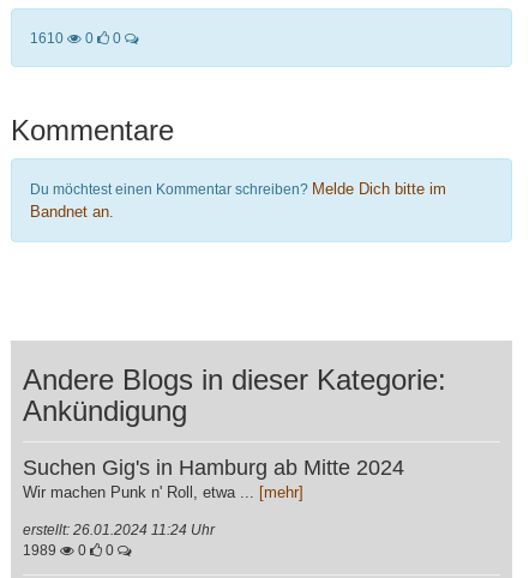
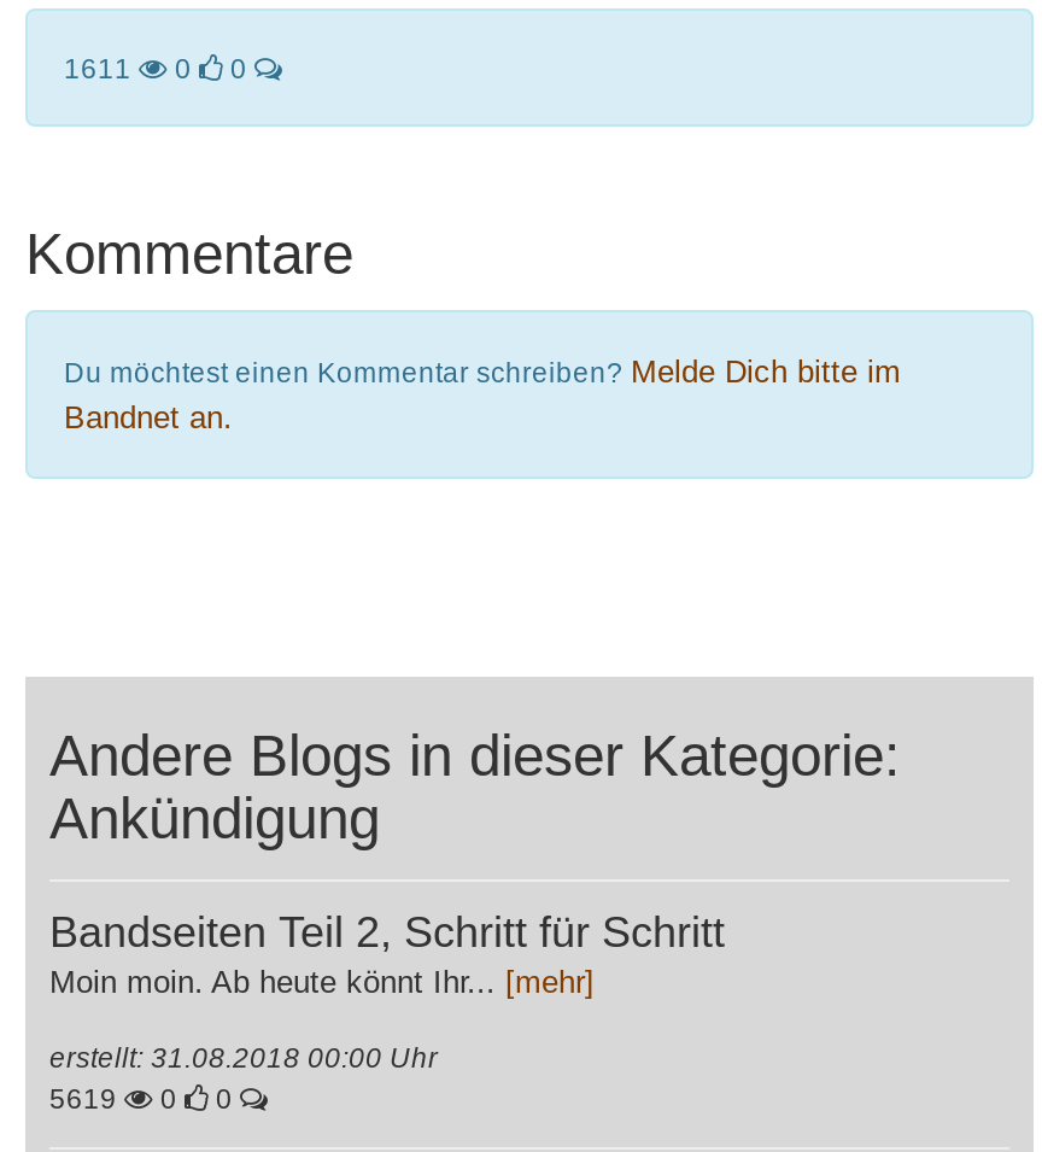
[30,30,121,45] 1610 0 0 -> [64,52,247,83] 1611 0 0
[23,456,404,501] Suchen Gig's in Hamburg ab Mitte 2024 | Wir machen Punk n' Roll, etwa ... [mehr] -> [49,908,725,1000] Bandseiten Teil 2, Schritt für Schritt | Moin moin. Ab heute könnt Ihr... [mehr]
[23,522,215,557] erstellt: 26.01.2024 11:24 Uhr | 1989 -> [49,1041,438,1113] erstellt: 31.08.2018 00:00 Uhr | 5619

